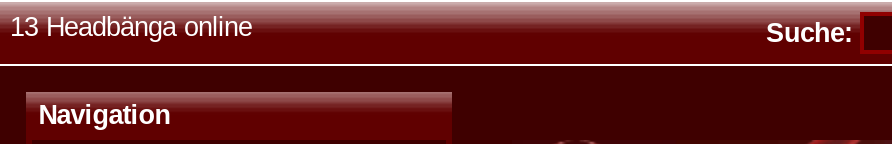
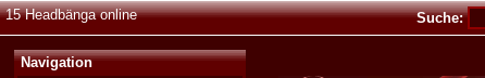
[10,12,252,42] 13 Headbänga online -> [5,6,137,23] 15 Headbänga online

